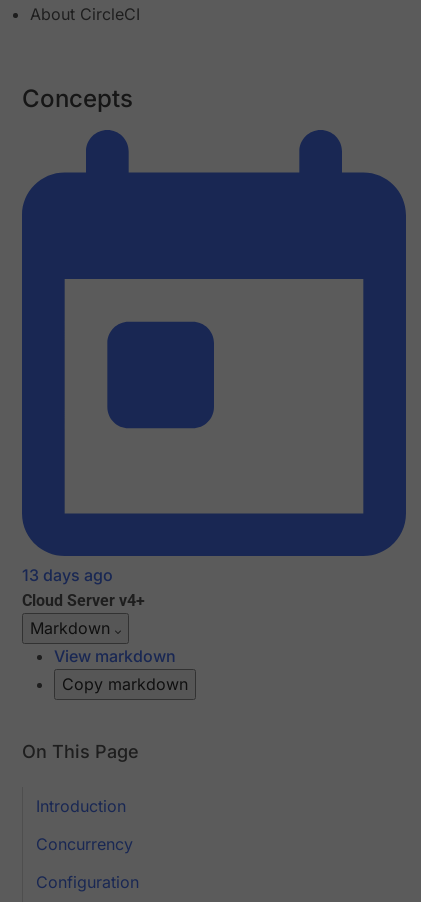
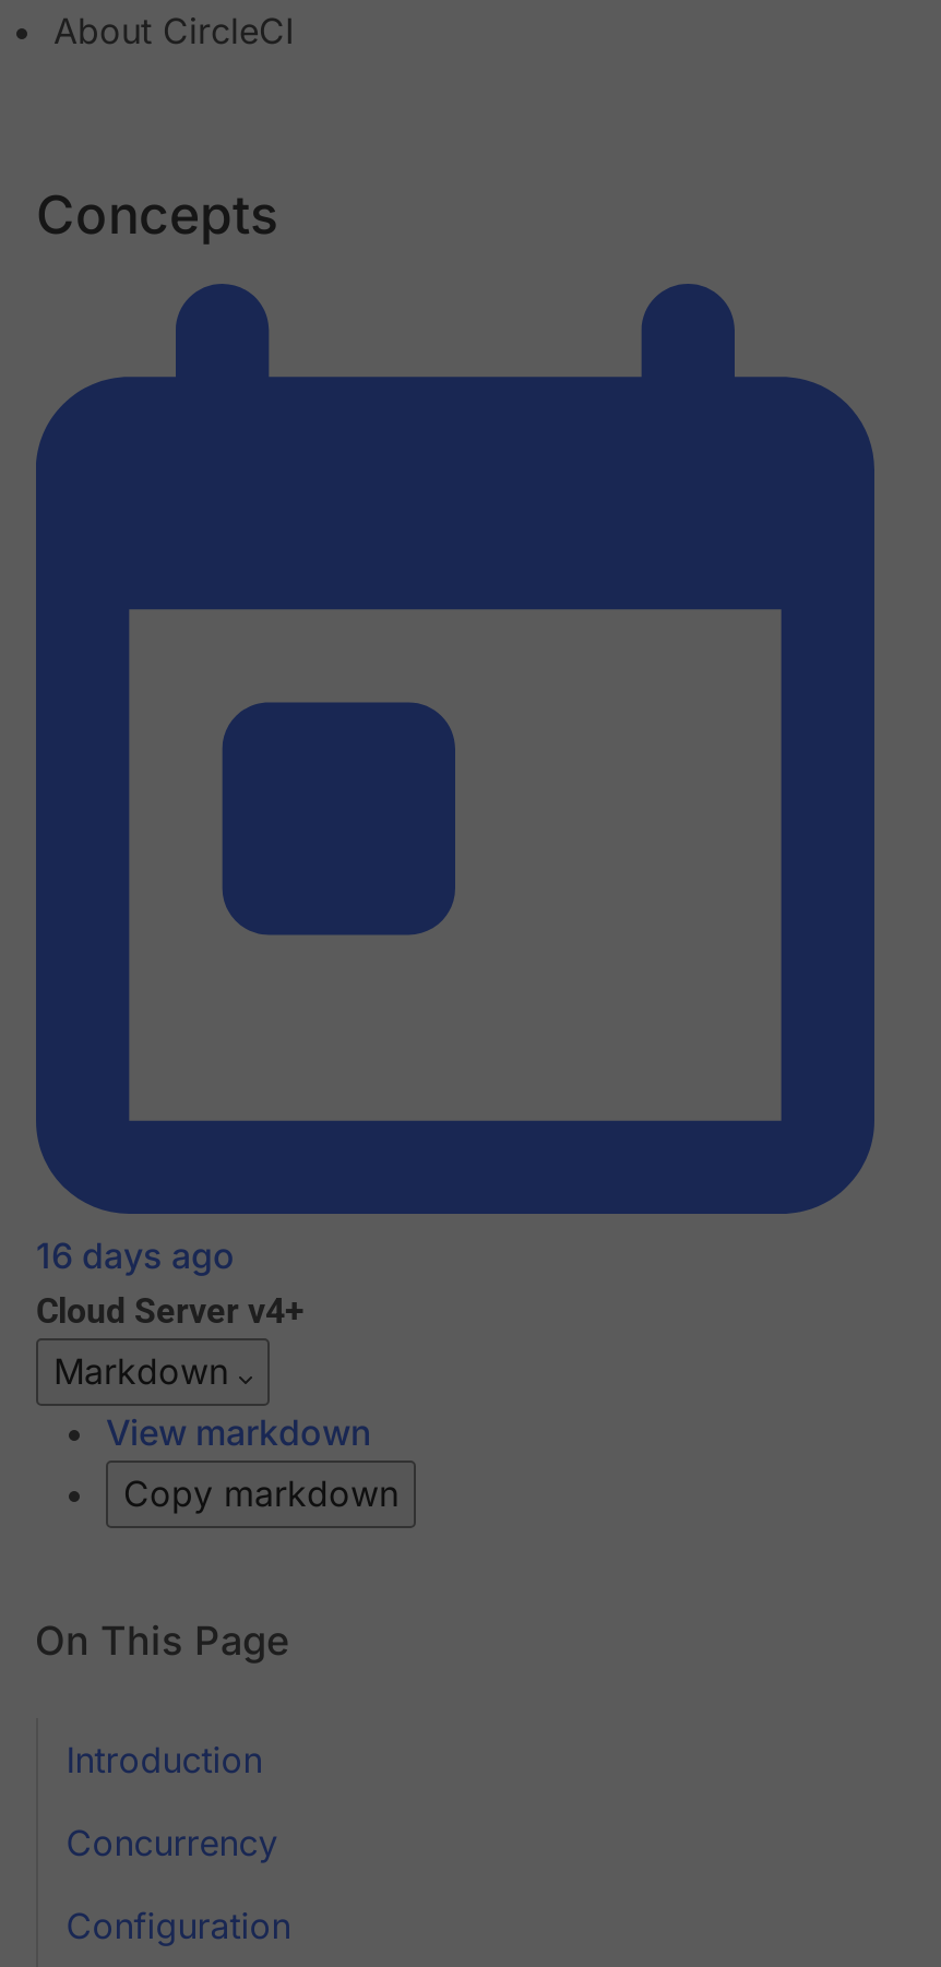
[22,565,113,585] 13 days ago -> [36,1235,235,1278] 16 days ago

